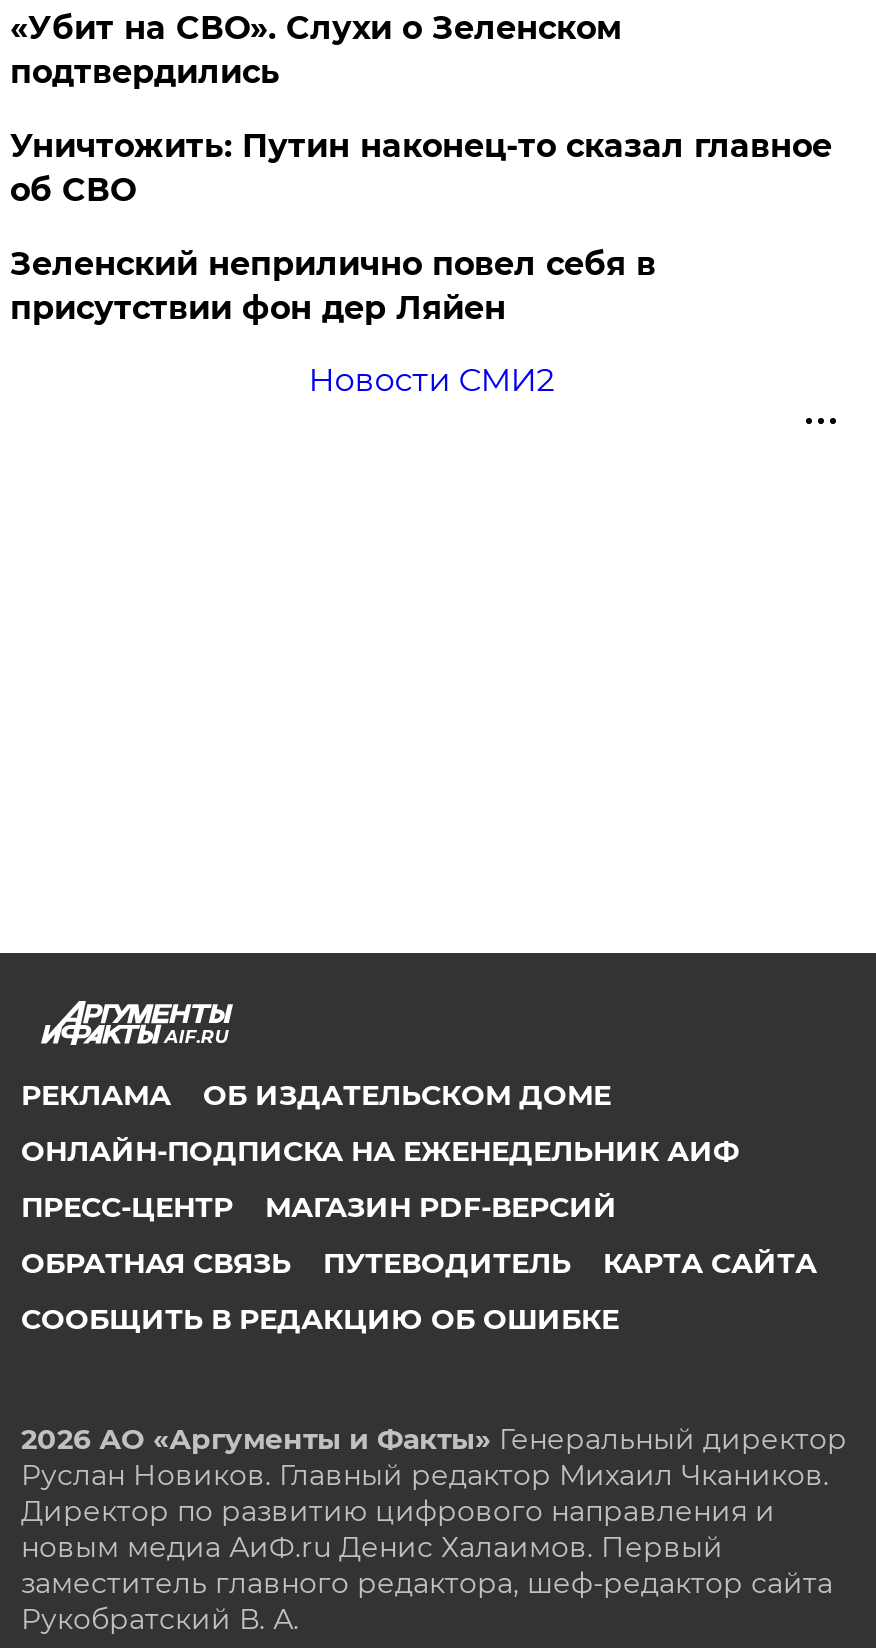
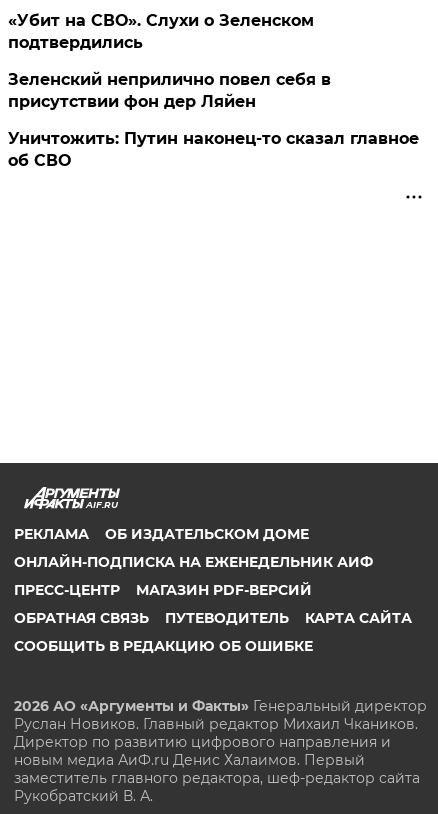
moved [10,127,832,209] -> [8,129,419,170]: Уничтожить: Путин наконец-то сказал главное | об СВО
moved [10,245,656,327] -> [8,70,331,111]: Зеленский неприлично повел cебя в | присутствии фон дер Ляйен
[308,361,554,399] Новости СМИ2 -> none

